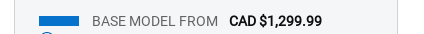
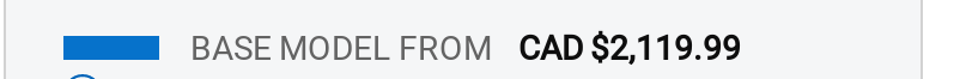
[92,13,322,29] BASE MODEL FROM CAD $1,299.99 -> [190,28,741,67] BASE MODEL FROM CAD $2,119.99

